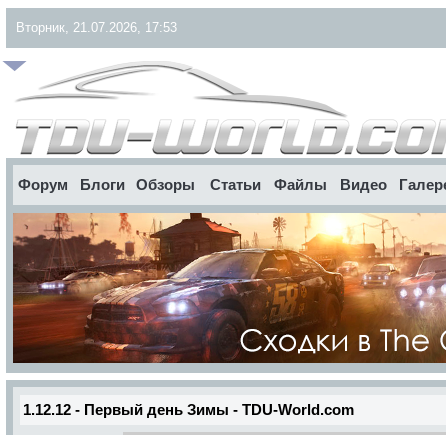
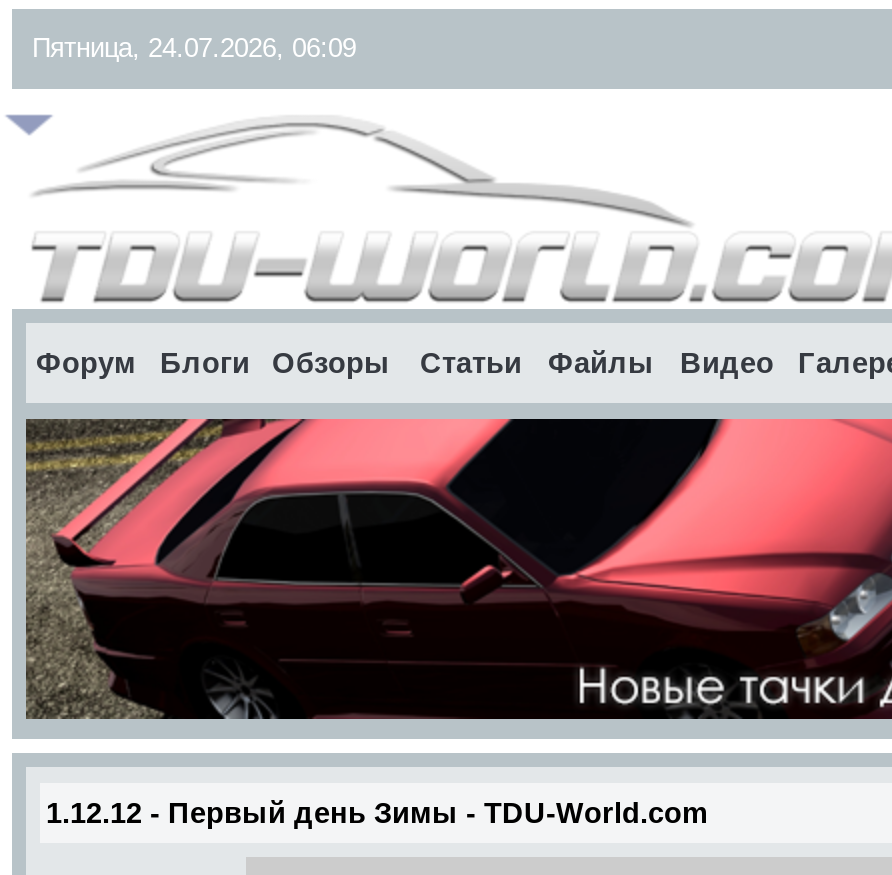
[16,20,177,35] Вторник, 21.07.2026, 17:53 -> [32,33,356,63] Пятница, 24.07.2026, 06:09
[13,212,443,364] [image] -> [24,417,886,721] [image]

